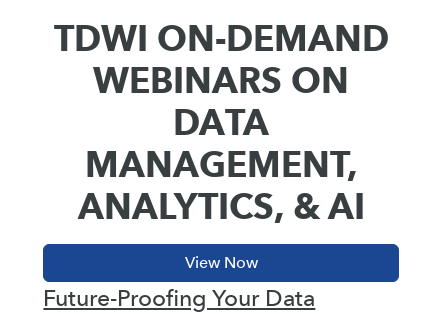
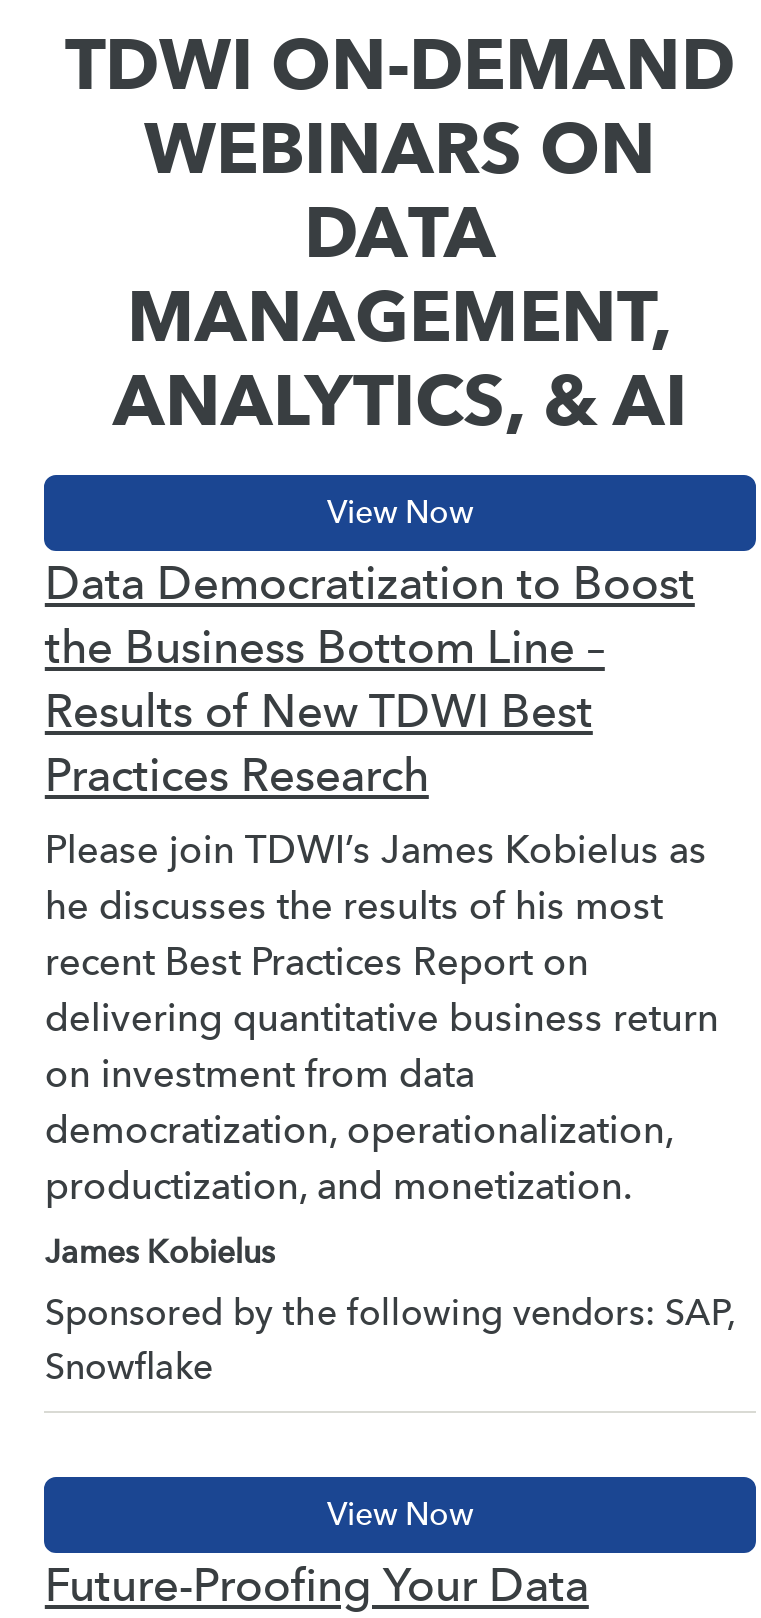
none -> [45,554,735,1389] Data Democratization to Boost | the Business Bottom Line – | Results of New TDWI Best | Practices Research | Please join TDWI’s James Kobielus as | he discusses the results of his most | recent Best Practices Report on | delivering quantitative business return | on investment from data | democratization, operationalization, | productization, and monetization. | James Kobielus | Sponsored by the following vendors: SAP, | Snowflake

